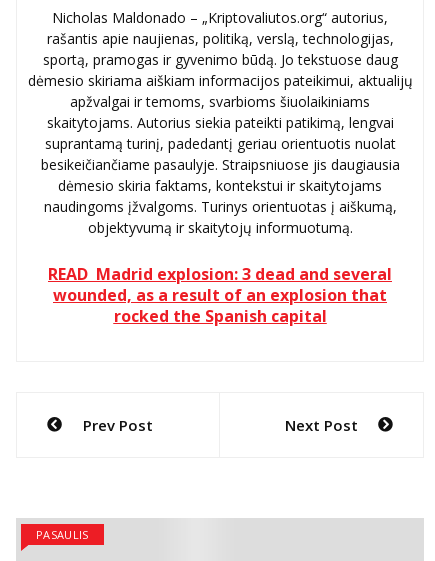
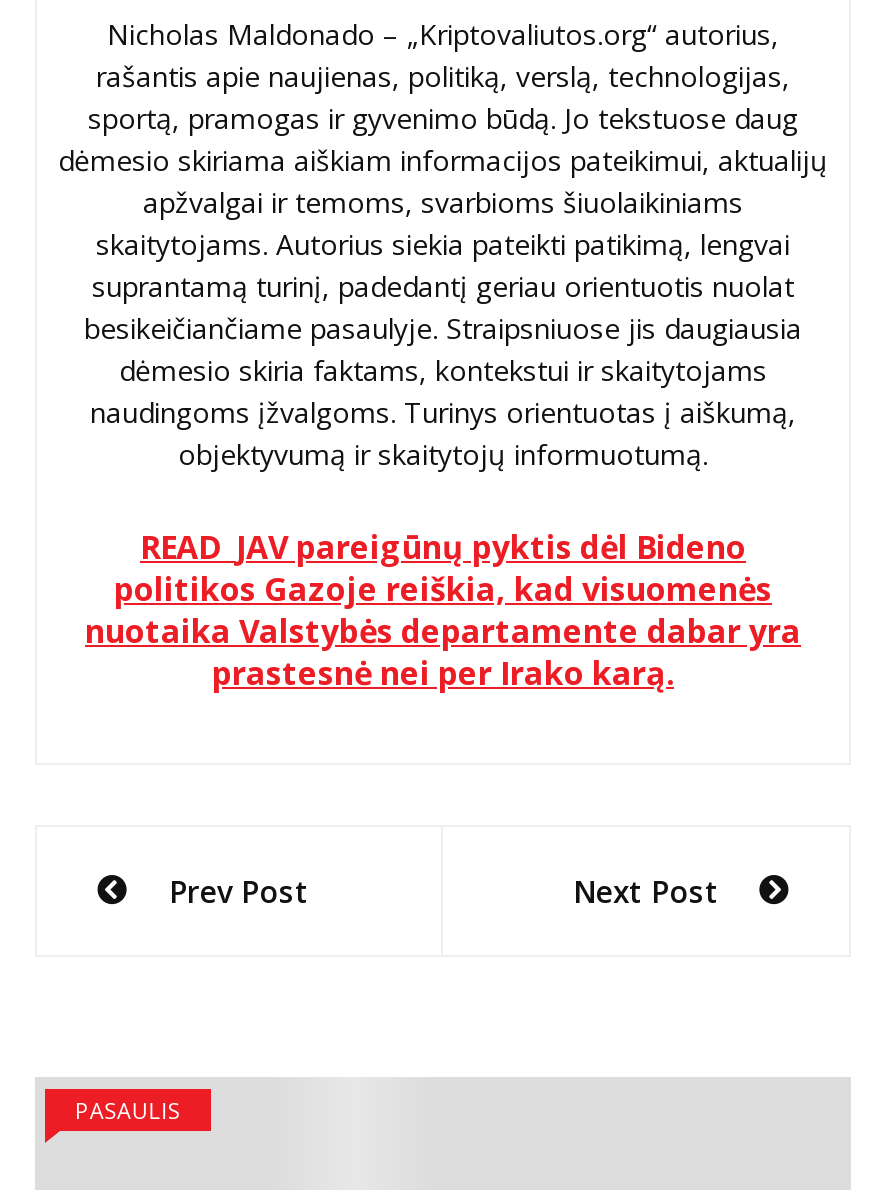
[48,263,392,327] READ Madrid explosion: 3 dead and several | wounded, as a result of an explosion that | rocked the Spanish capital -> [85,526,801,696] READ JAV pareigūnų pyktis dėl Bideno | politikos Gazoje reiškia, kad visuomenės | nuotaika Valstybės departamente dabar yra | prastesnė nei per Irako karą.

